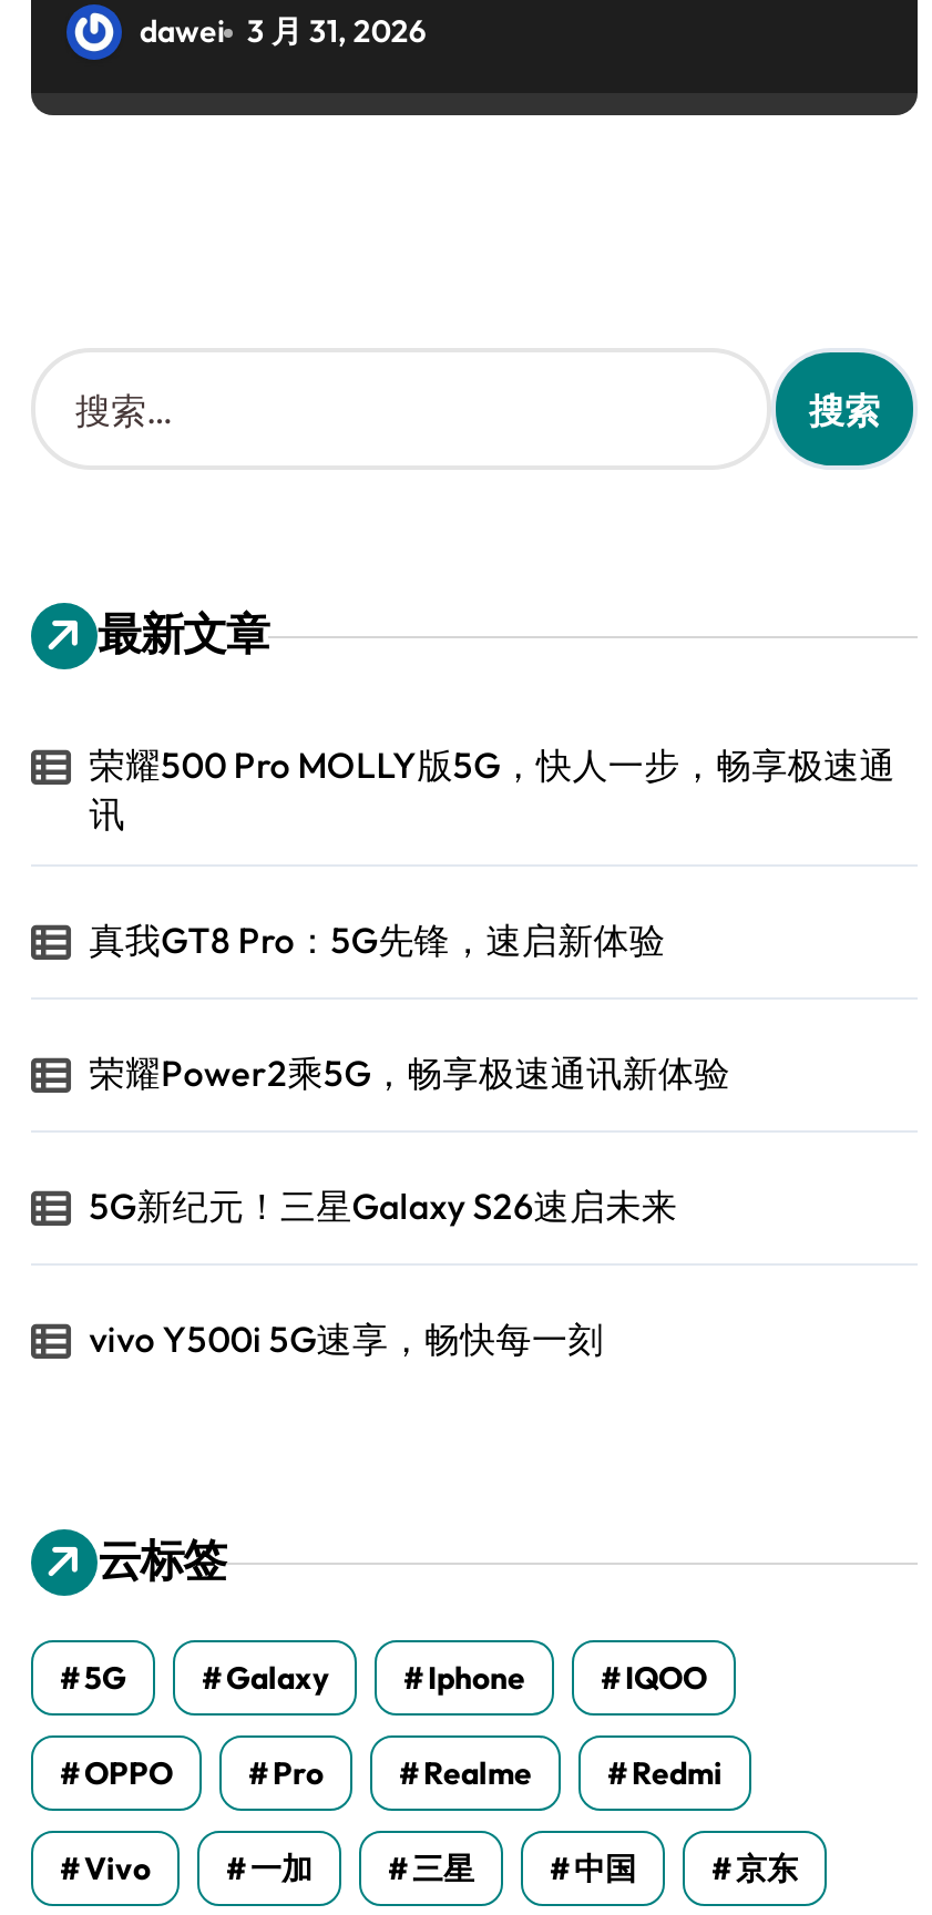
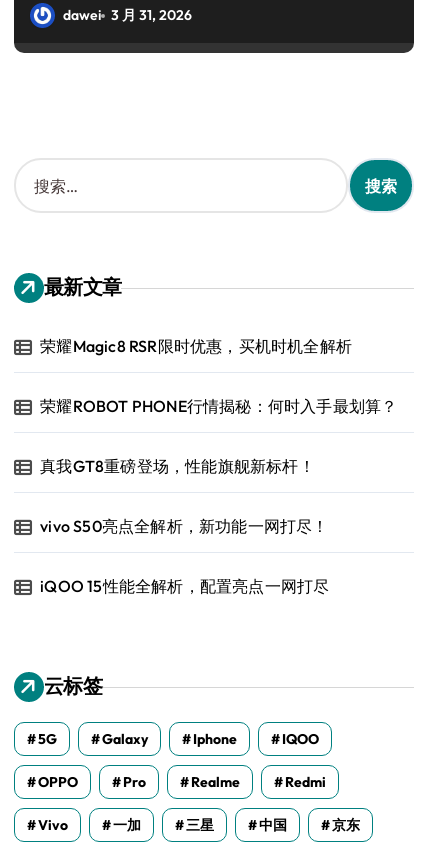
[89,743,895,836] 荣耀500 Pro MOLLY版5G，快人一步，畅享极速通 | 讯 -> [40,336,352,356] 荣耀Magic8 RSR限时优惠，买机时机全解析
[89,918,665,962] 真我GT8 Pro：5G先锋，速启新体验 -> [40,396,397,416] 荣耀ROBOT PHONE行情揭秘：何时入手最划算？
[89,1051,730,1095] 荣耀Power2乘5G，畅享极速通讯新体验 -> [40,456,315,476] 真我GT8重磅登场，性能旗舰新标杆！
[89,1184,677,1228] 5G新纪元！三星Galaxy S26速启未来 -> [40,516,329,536] vivo S50亮点全解析，新功能一网打尽！
[89,1317,604,1361] vivo Y500i 5G速享，畅快每一刻 -> [40,576,329,596] iQOO 15性能全解析，配置亮点一网打尽

